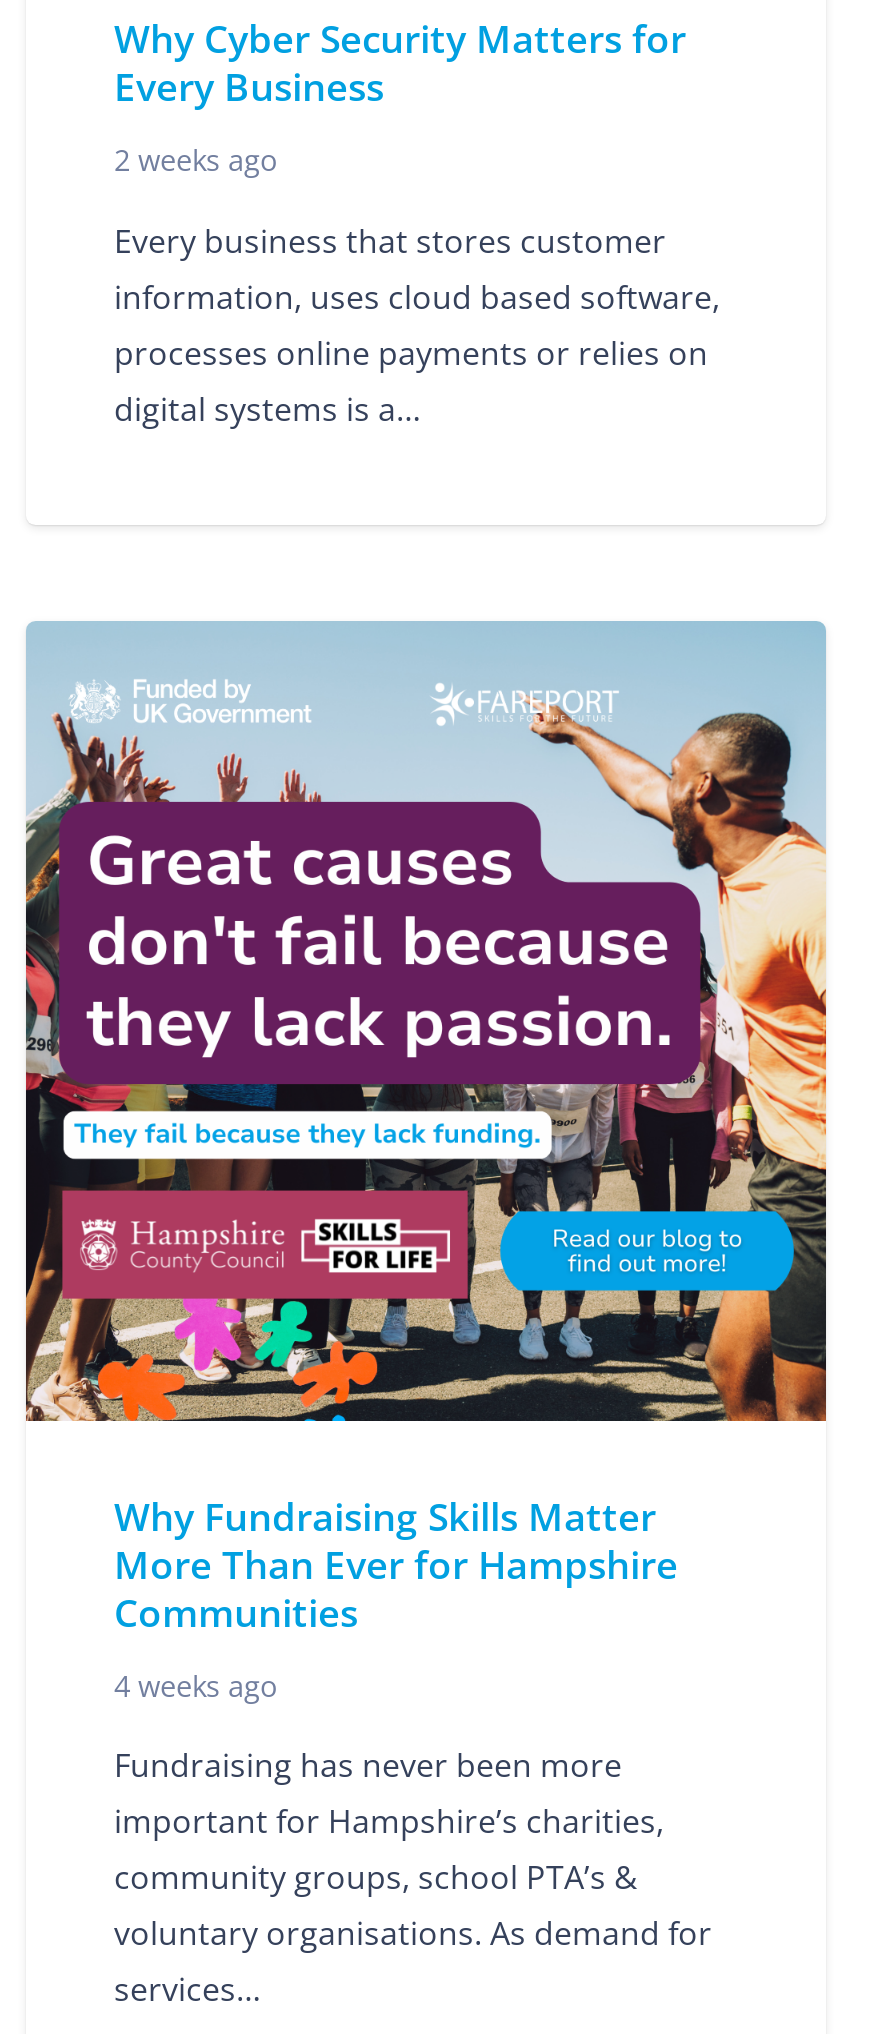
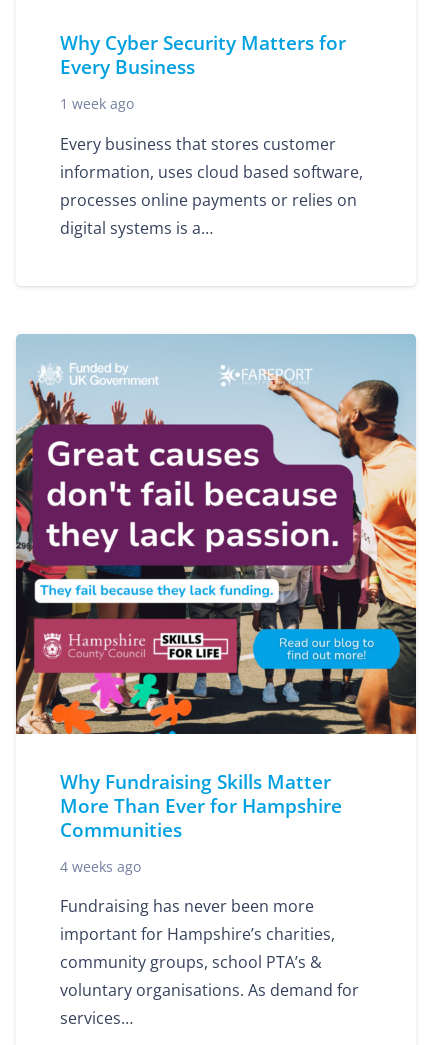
[114,142,276,180] 2 weeks ago -> [60,94,134,113] 1 week ago

